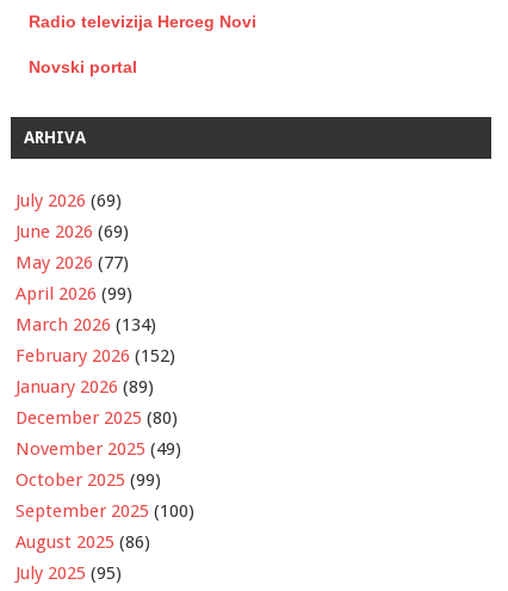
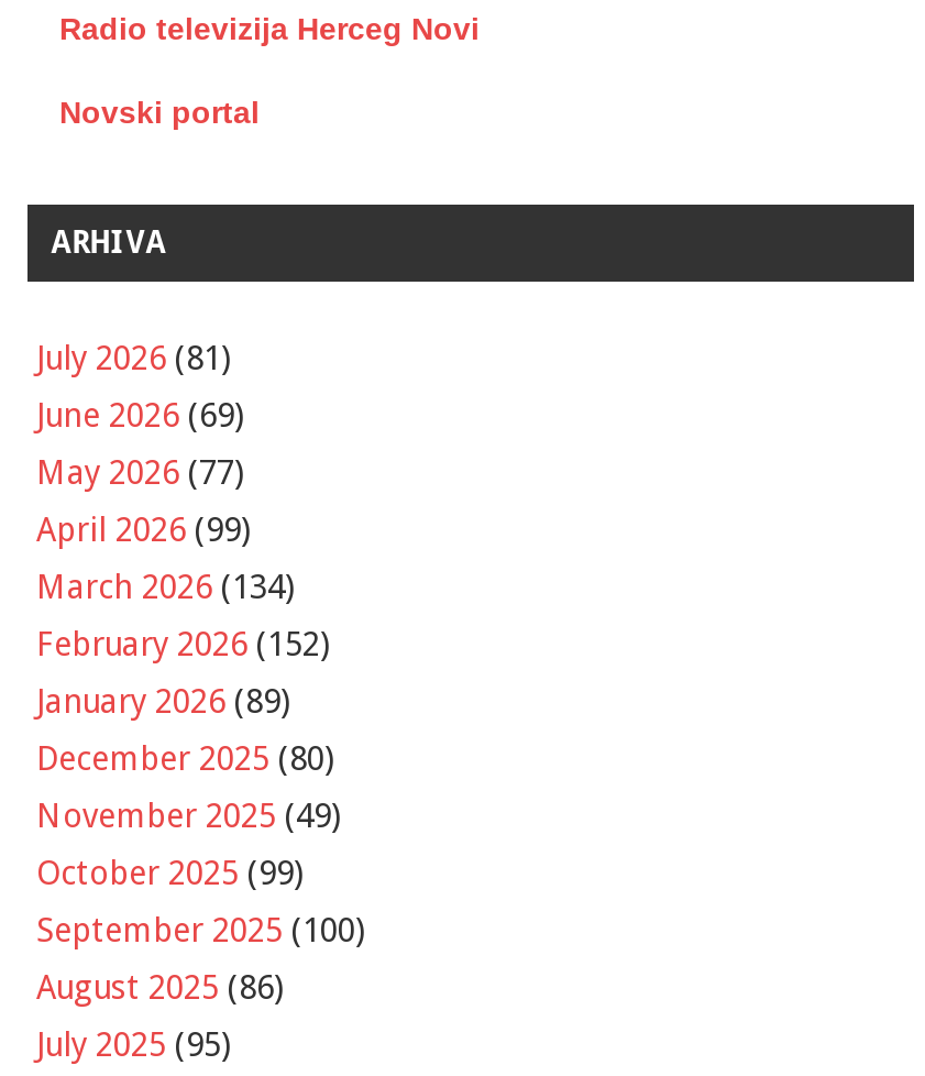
[16,190,122,212] July 2026 (69) -> [36,340,232,379] July 2026 (81)

